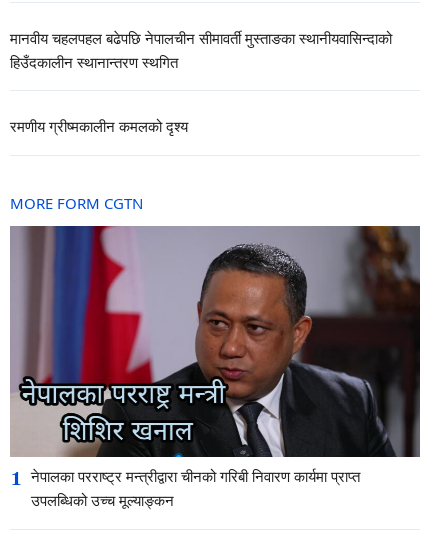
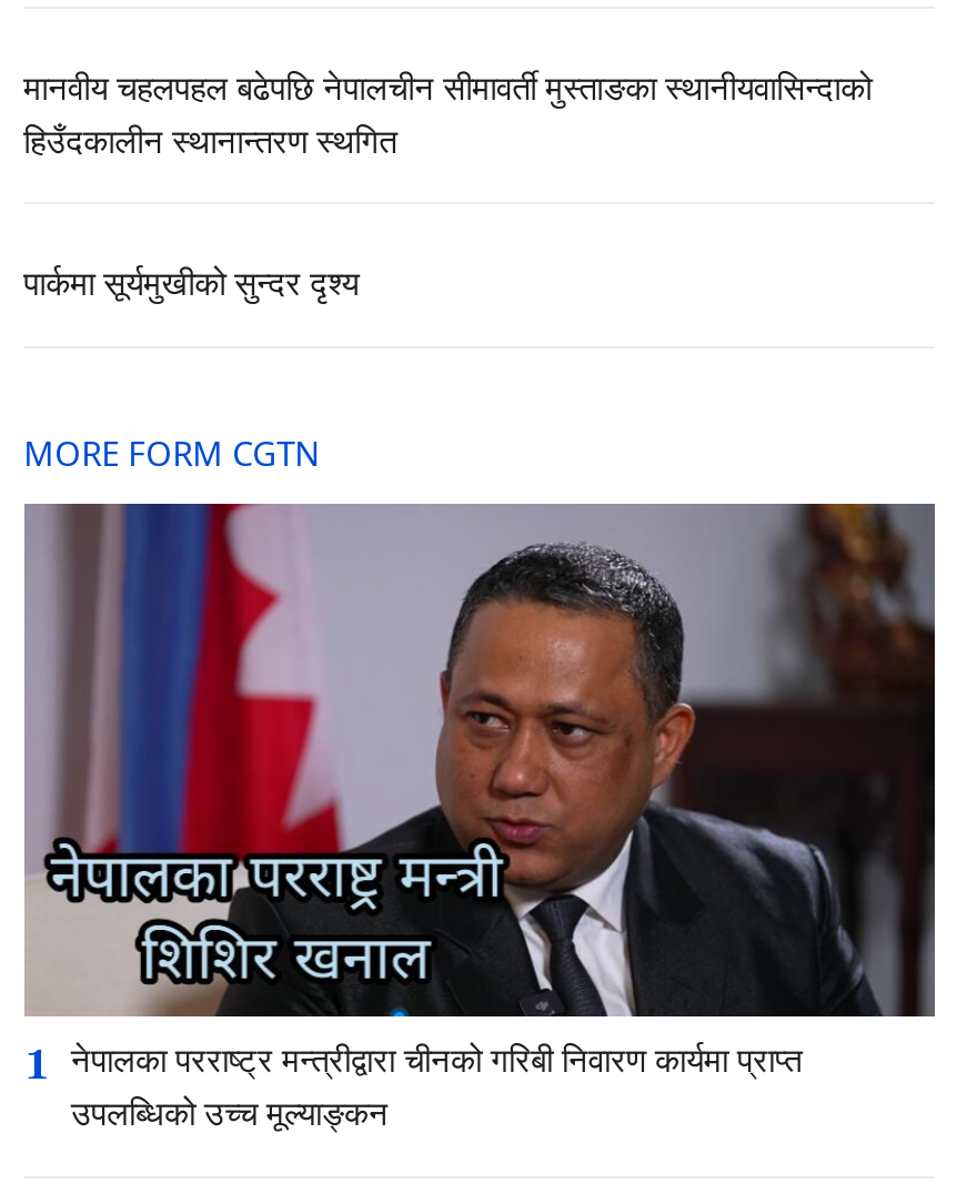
[10,117,188,138] रमणीय ग्रीष्मकालीन कमलको दृश्य -> [24,261,359,308] पार्कमा सूर्यमुखीको सुन्दर दृश्य

